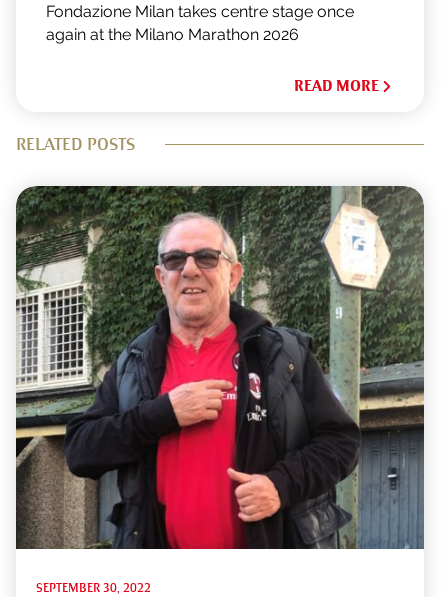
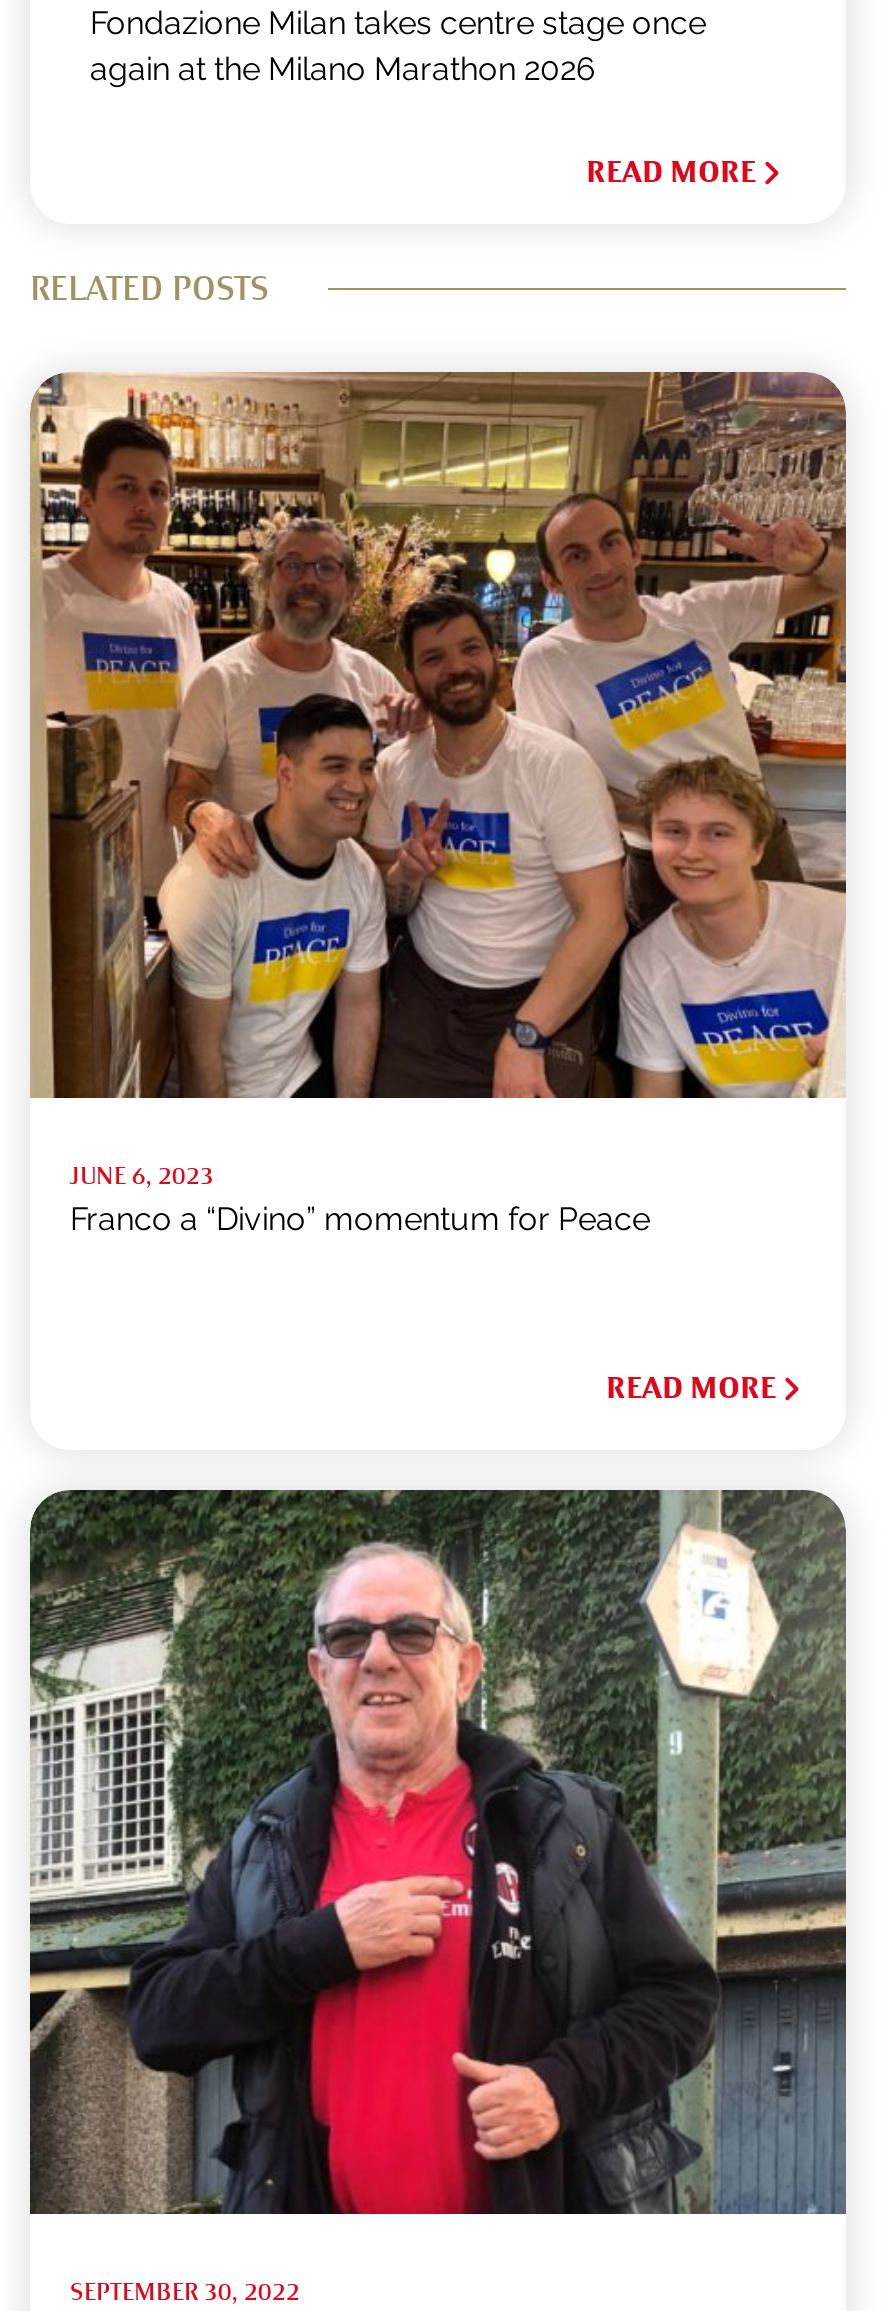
none -> [28,370,848,1238] [image] | JUNE 6, 2023 | Franco a “Divino” momentum for Peace
none -> [606,1370,776,1406] READ MORE

